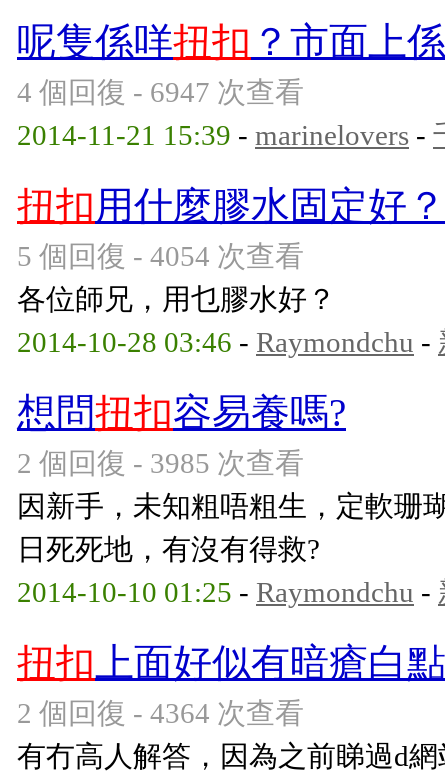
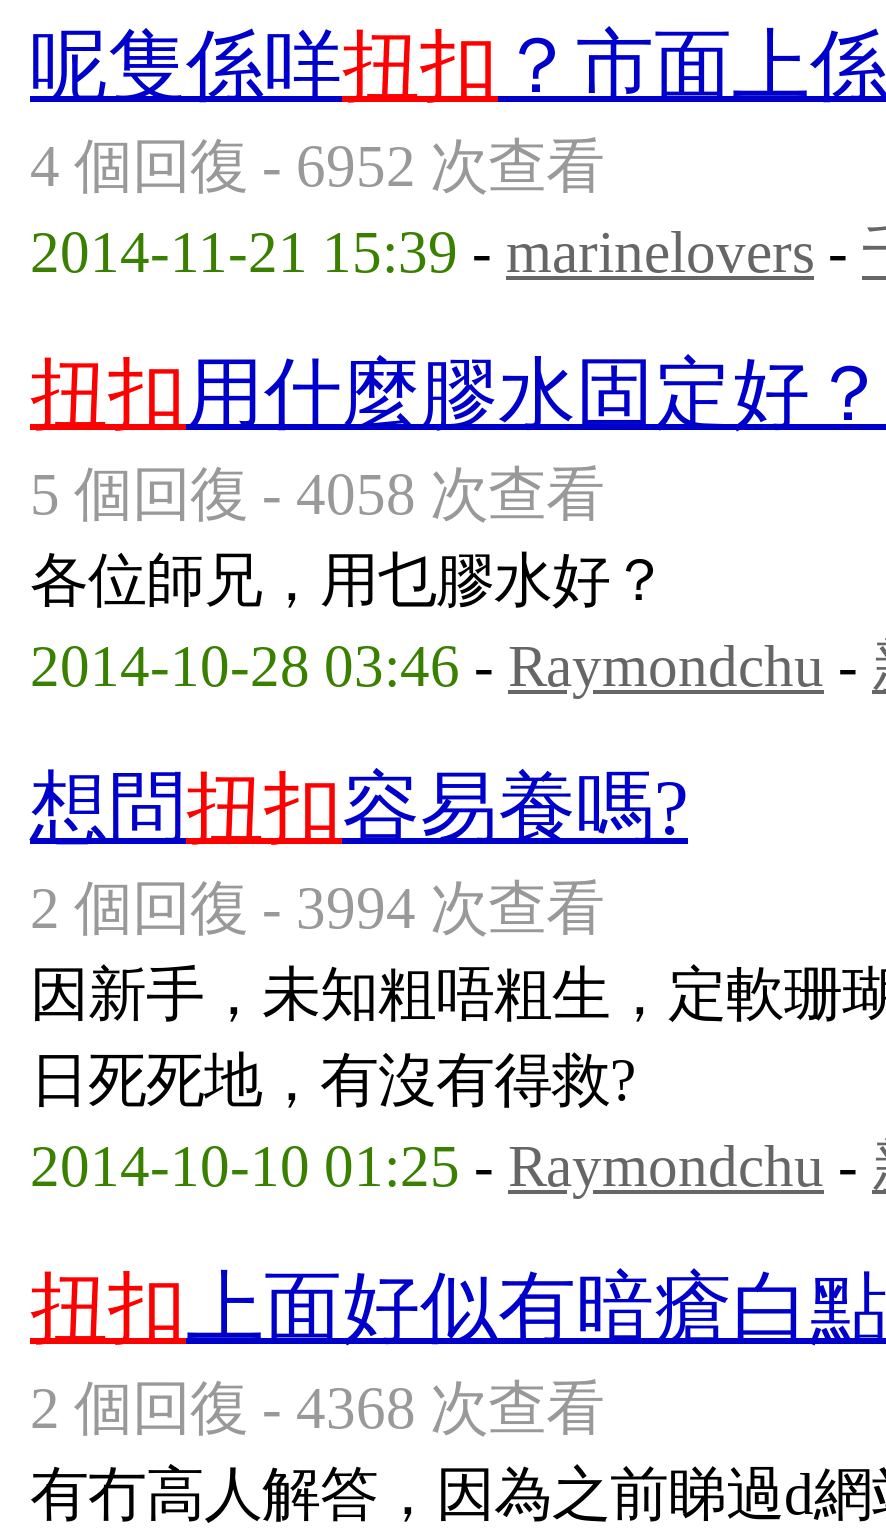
[17,76,304,108] 4 個回復 - 6947 次查看 -> [30,134,604,198] 4 個回復 - 6952 次查看
[17,240,304,272] 5 個回復 - 4054 次查看 -> [30,462,604,526] 5 個回復 - 4058 次查看
[17,447,304,479] 2 個回復 - 3985 次查看 -> [30,876,604,940] 2 個回復 - 3994 次查看
[17,697,304,729] 2 個回復 - 4364 次查看 -> [30,1376,604,1440] 2 個回復 - 4368 次查看

